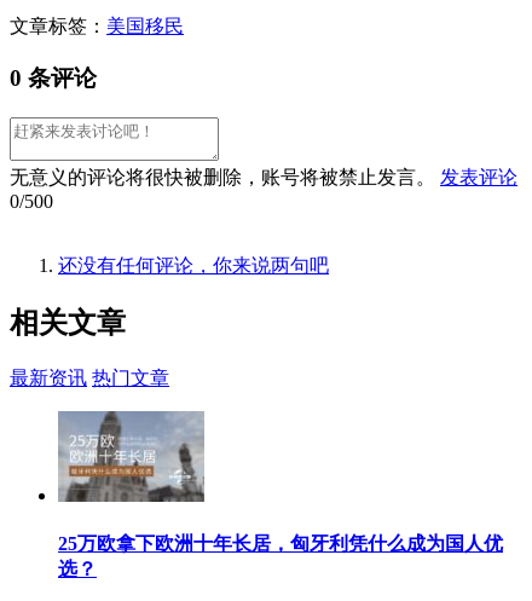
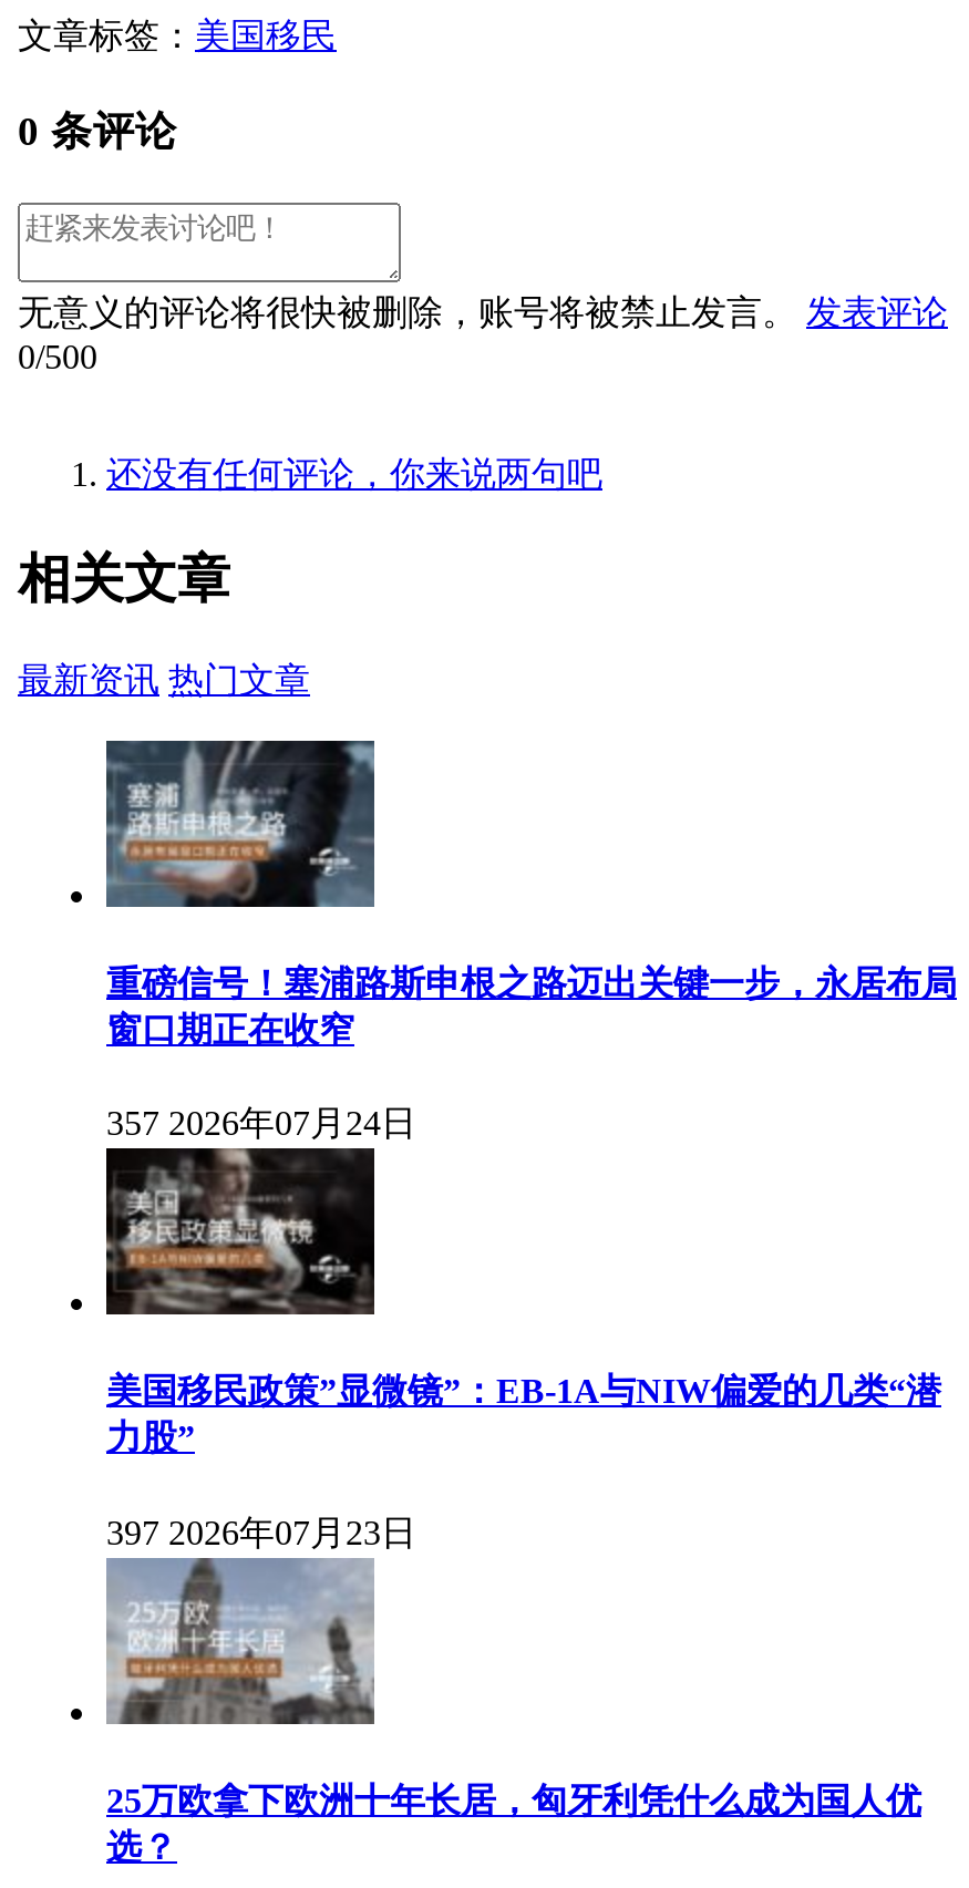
none -> [104,1159,941,1550] [image] | 美国移民政策”显微镜”：EB-1A与NIW偏爱的几类“潜 | 力股” | 397 2026年07月23日
none -> [106,739,957,1142] [image] | 重磅信号！塞浦路斯申根之路迈出关键一步，永居布局 | 窗口期正在收窄 | 357 2026年07月24日

